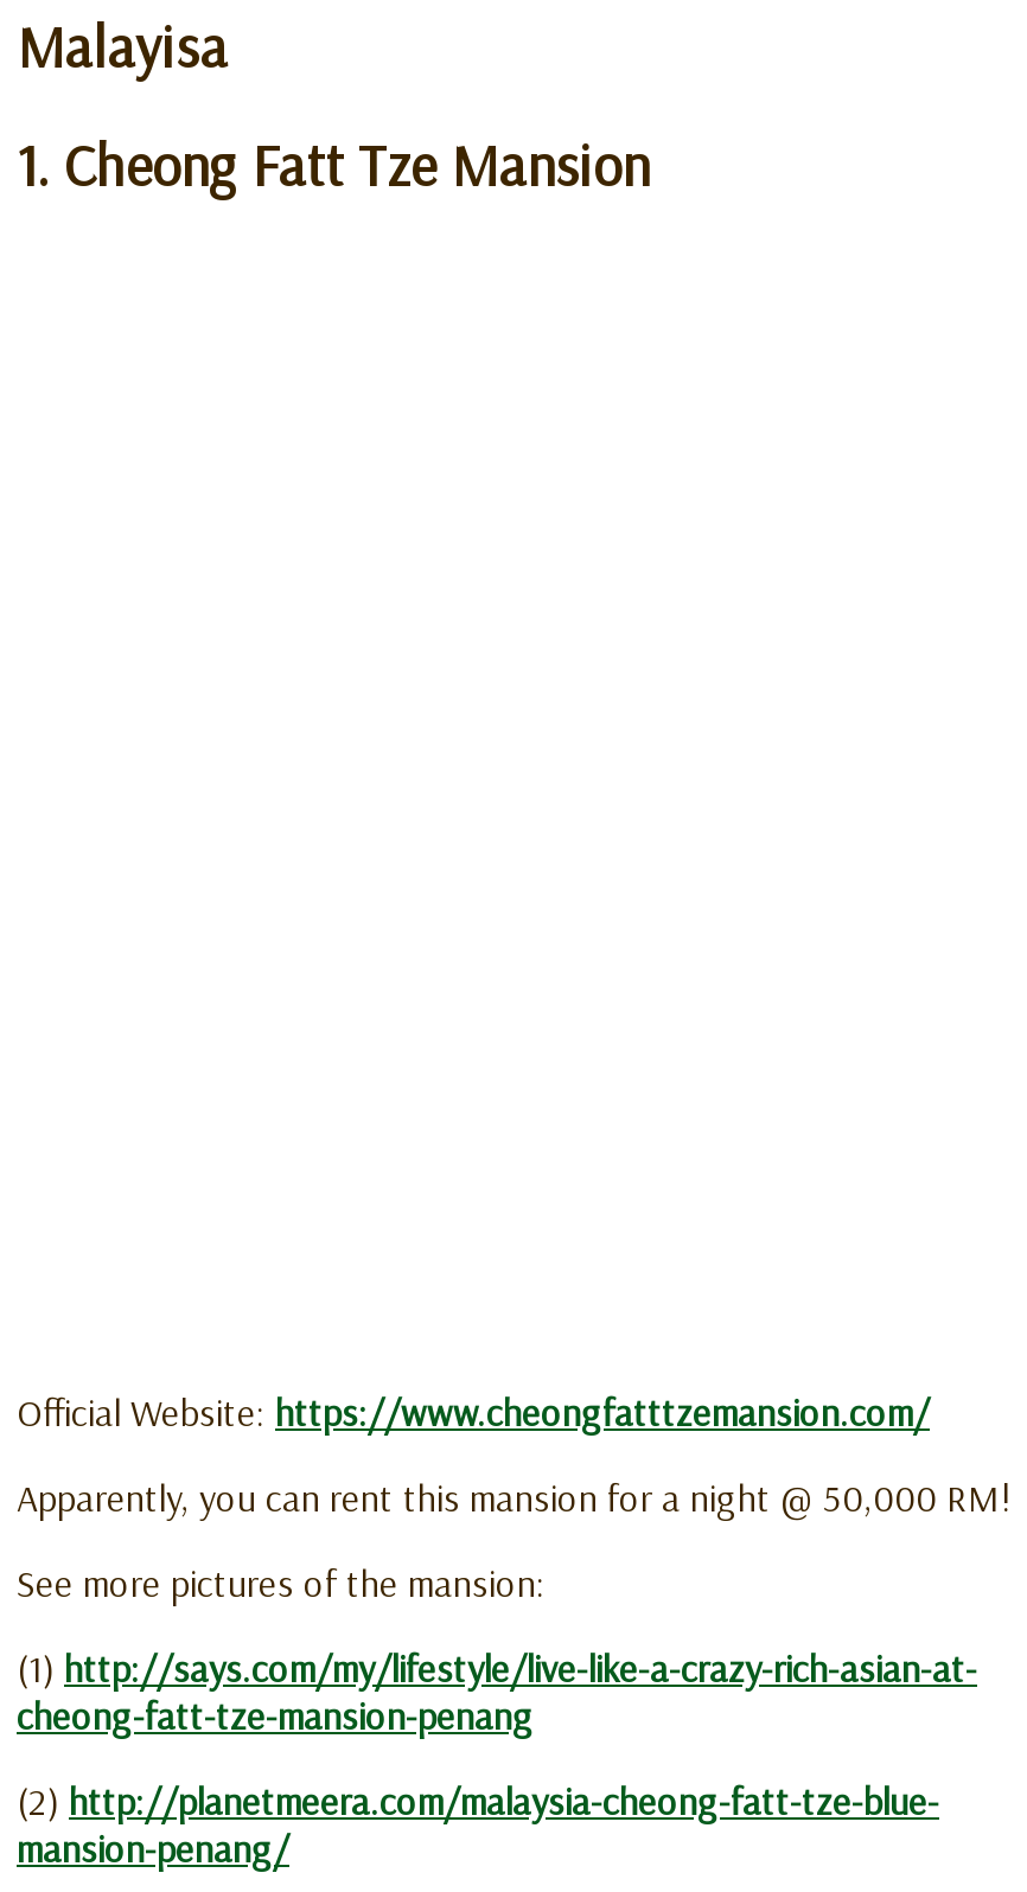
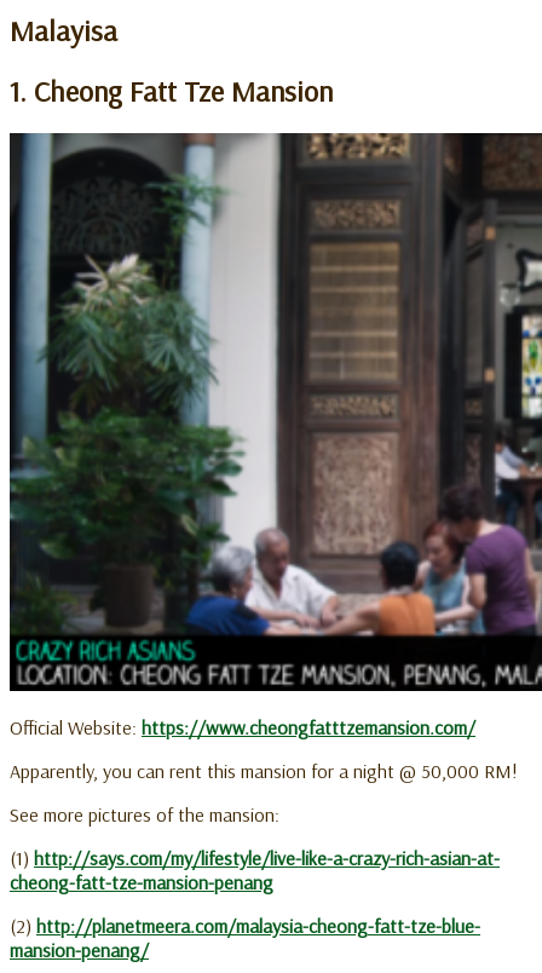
none -> [8,132,538,692] [image]

